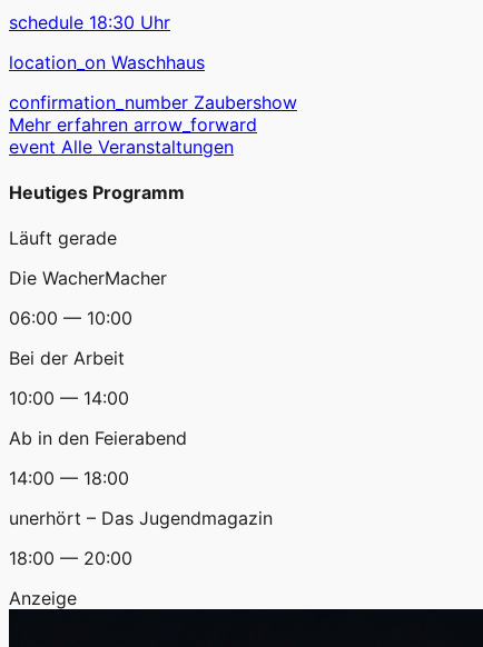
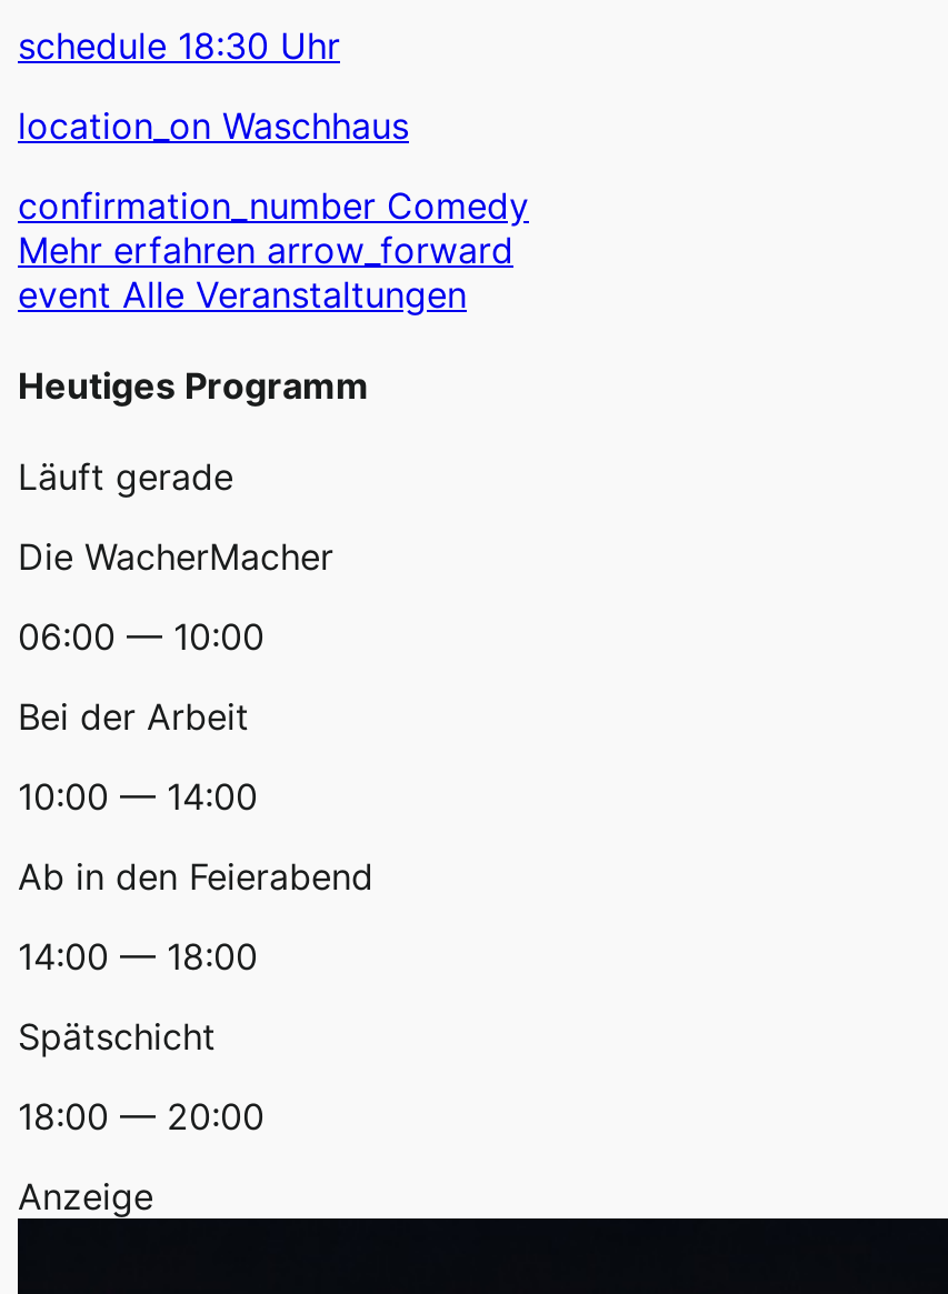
[9,91,297,113] confirmation_number Zaubershow -> [18,183,529,227] confirmation_number Comedy
[9,507,273,530] unerhört – Das Jugendmagazin -> [18,1015,216,1059] Spätschicht

